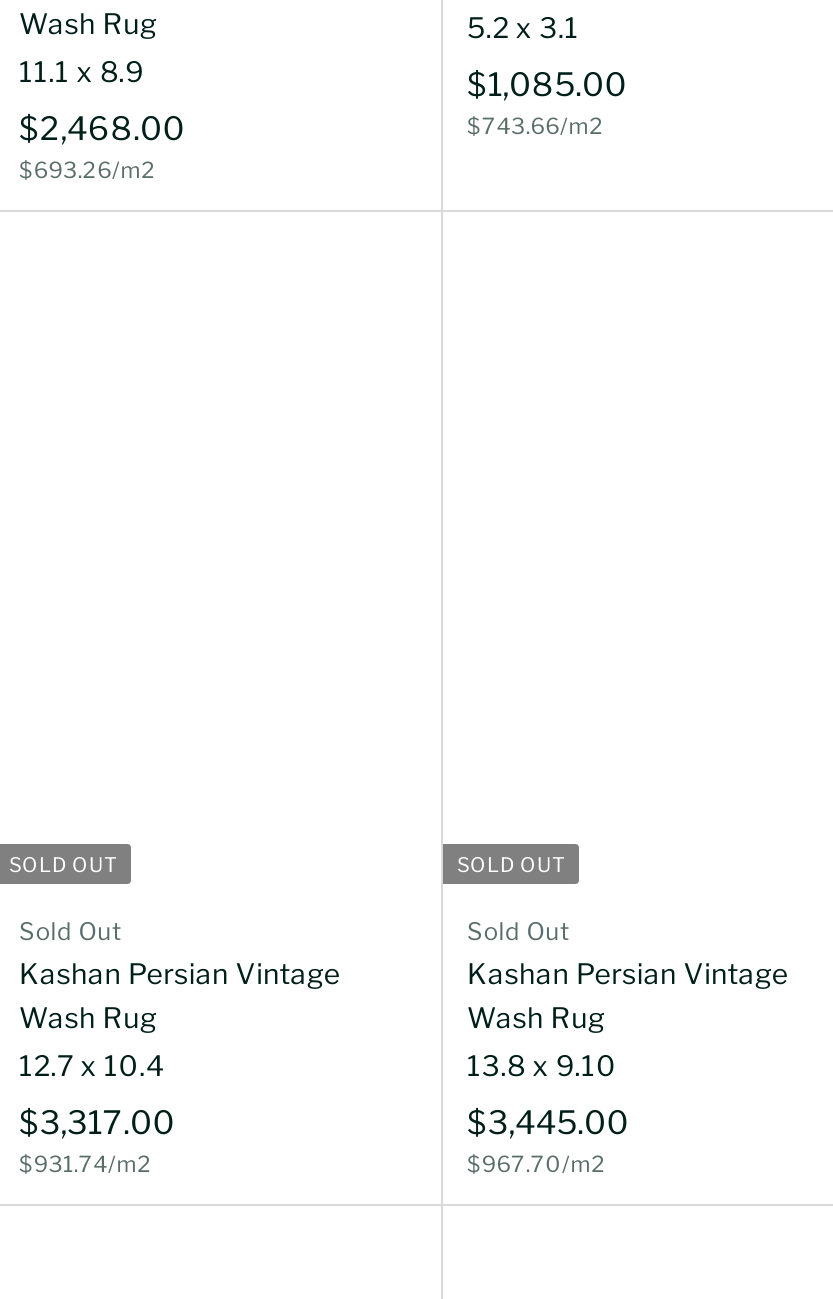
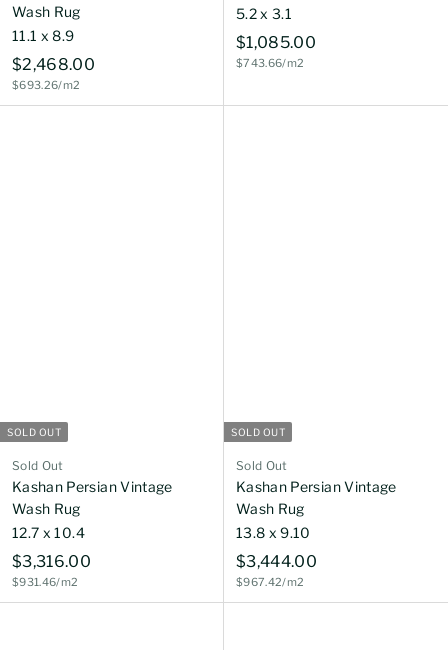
[19,1103,194,1143] $3,317.00 $ -> [12,551,100,571] $3,316.00 $
[467,1103,648,1143] $3,445.00 $ -> [236,551,326,571] $3,444.00 $
[19,1151,152,1179] $931.74/m2 -> [12,575,78,589] $931.46/m2
[467,1151,606,1179] $967.70/m2 -> [236,575,304,589] $967.42/m2

